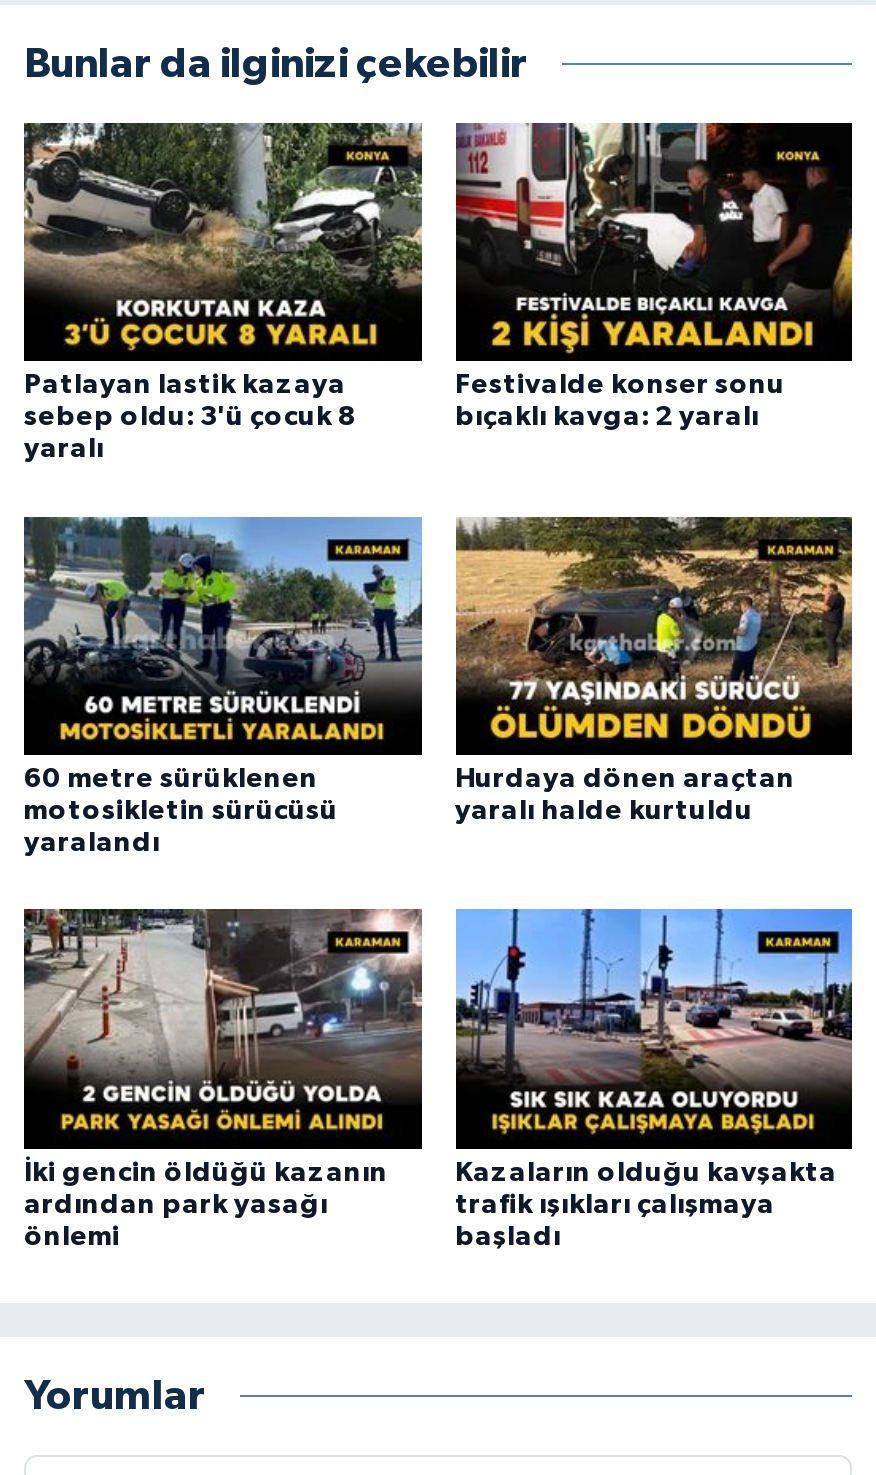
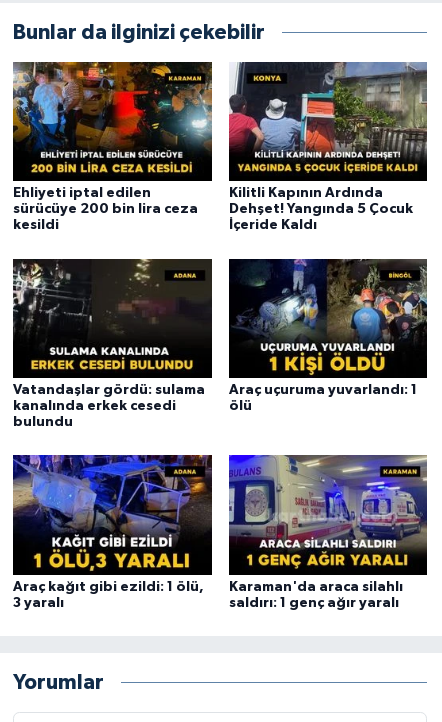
[22,121,422,463] [image] | Patlayan lastik kazaya | sebep oldu: 3'ü çocuk 8 | yaralı -> [13,61,212,232] [image] | Ehliyeti iptal edilen | sürücüye 200 bin lira ceza | kesildi
[454,121,852,431] [image] | Festivalde konser sonu | bıçaklı kavga: 2 yaralı -> [228,61,428,232] [image] | Kilitli Kapının Ardında | Dehşet! Yangında 5 Çocuk | İçeride Kaldı
[24,515,422,857] [image] | 60 metre sürüklenen | motosikletin sürücüsü | yaralandı -> [13,258,213,429] [image] | Vatandaşlar gördü: sulama | kanalında erkek cesedi | bulundu
[454,515,854,825] [image] | Hurdaya dönen araçtan | yaralı halde kurtuldu -> [228,258,428,413] [image] | Araç uçuruma yuvarlandı: 1 | ölü
[24,907,422,1251] [image] | İki gencin öldüğü kazanın | ardından park yasağı | önlemi -> [13,454,212,610] [image] | Araç kağıt gibi ezildi: 1 ölü, | 3 yaralı
[455,907,854,1251] [image] | Kazaların olduğu kavşakta | trafik ışıkları çalışmaya | başladı -> [228,454,428,610] [image] | Karaman'da araca silahlı | saldırı: 1 genç ağır yaralı

